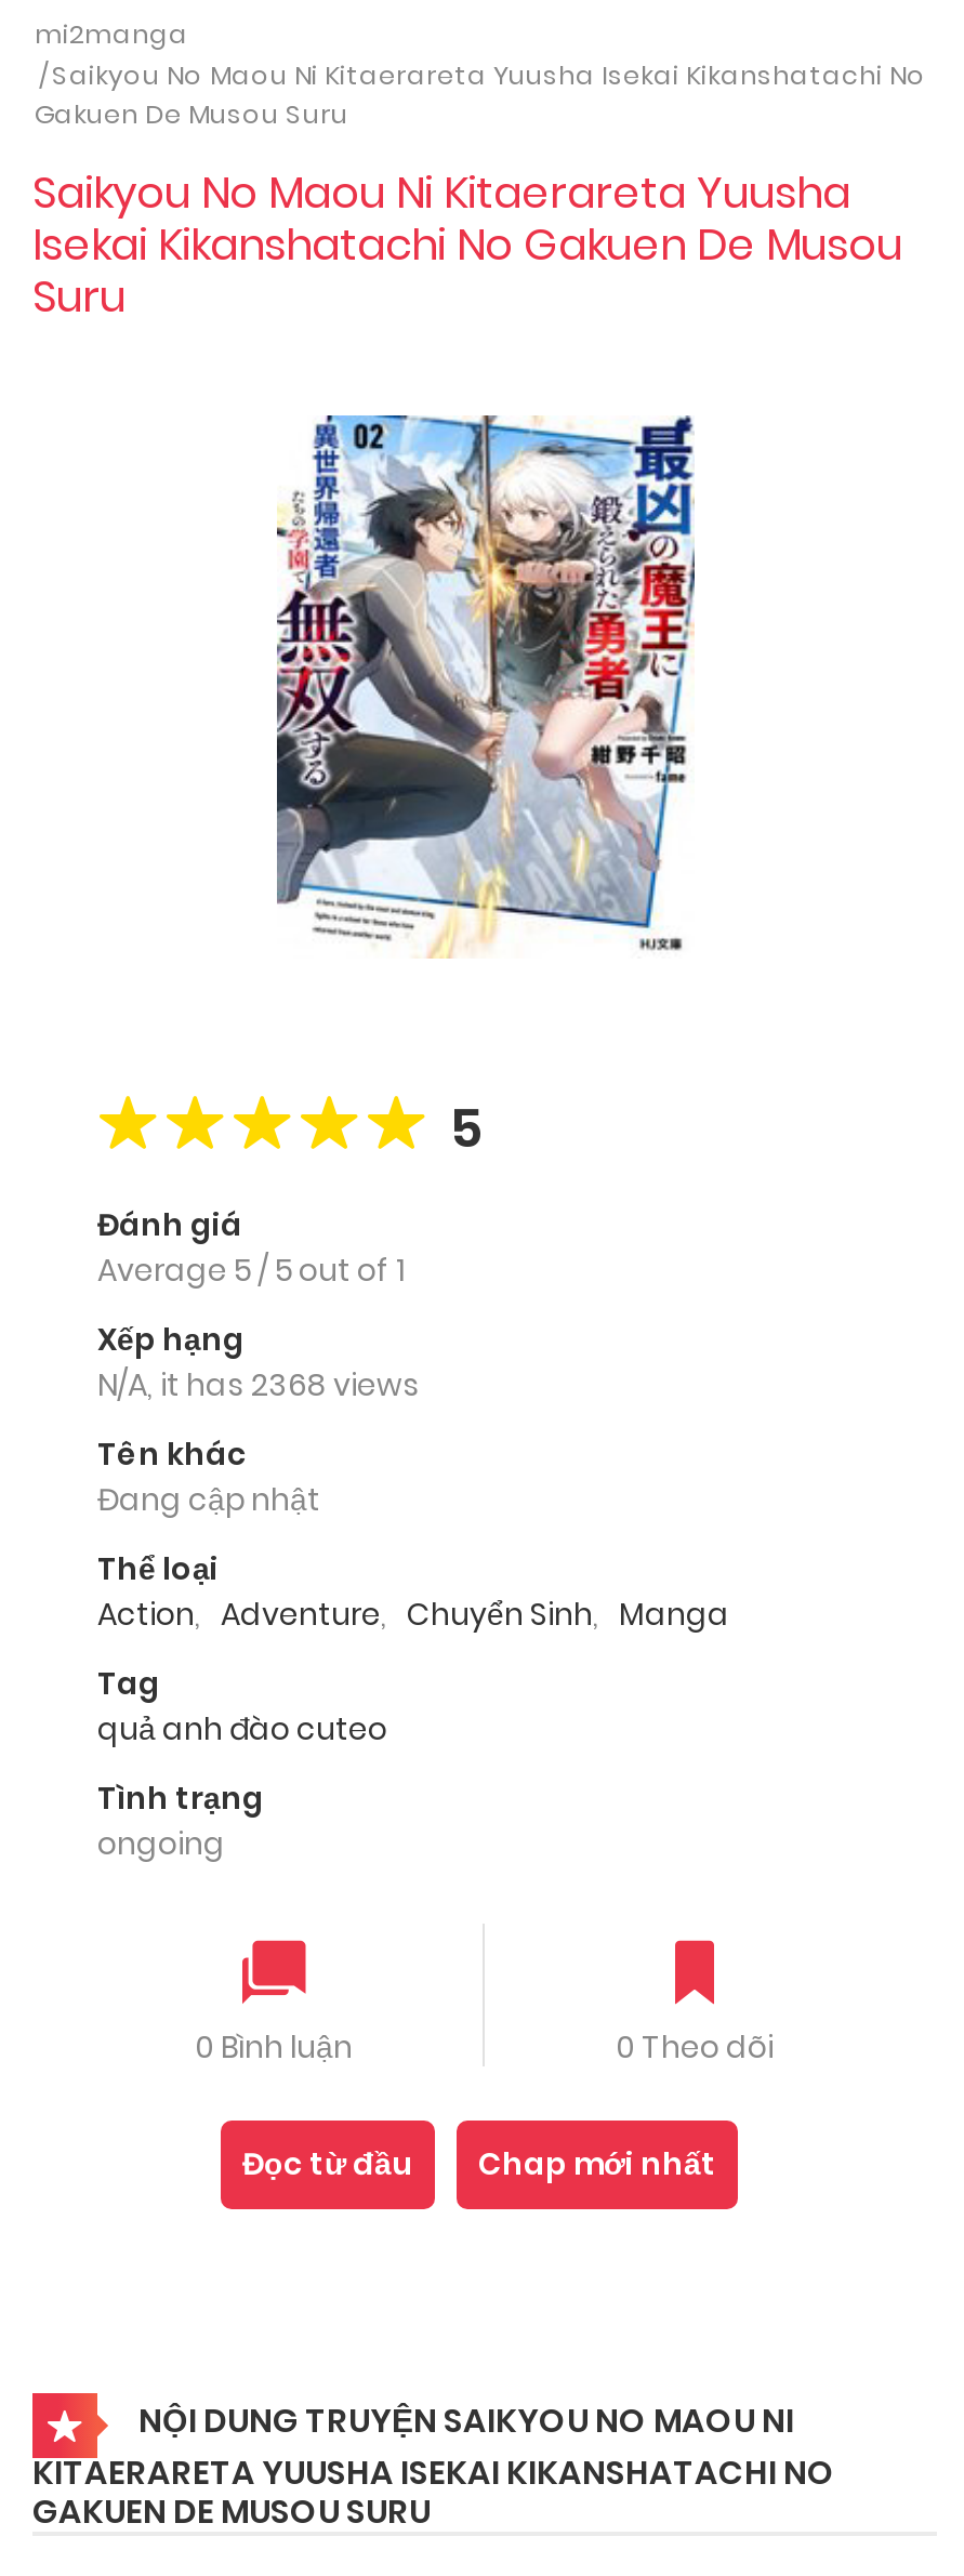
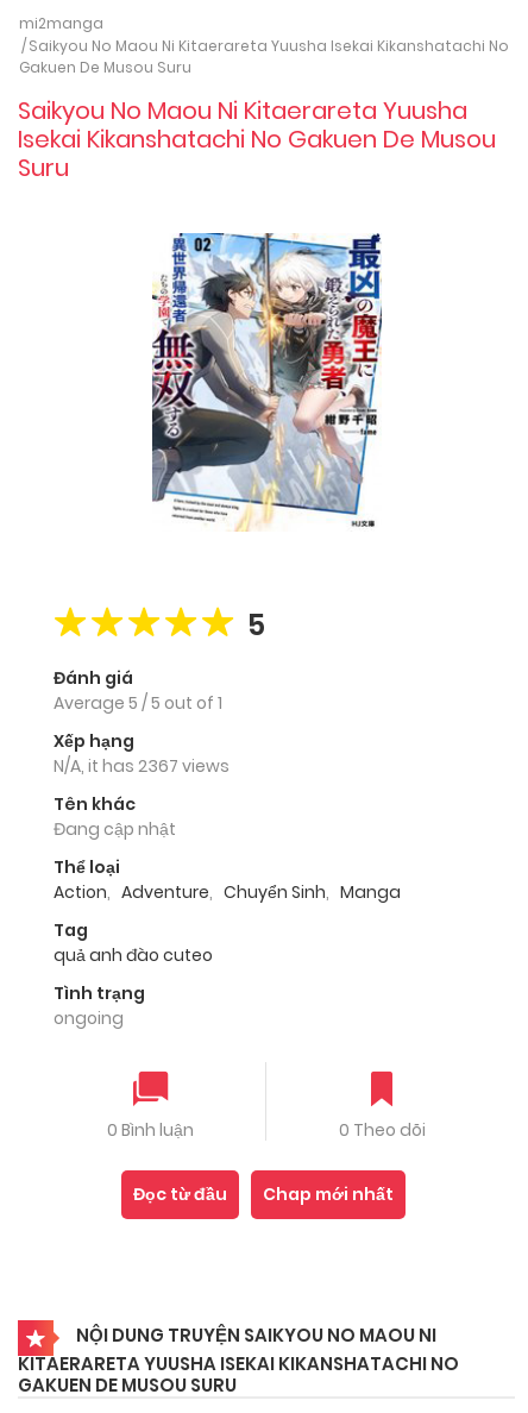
[97,1364,420,1407] N/A, it has 2368 views -> [54,755,230,778] N/A, it has 2367 views

